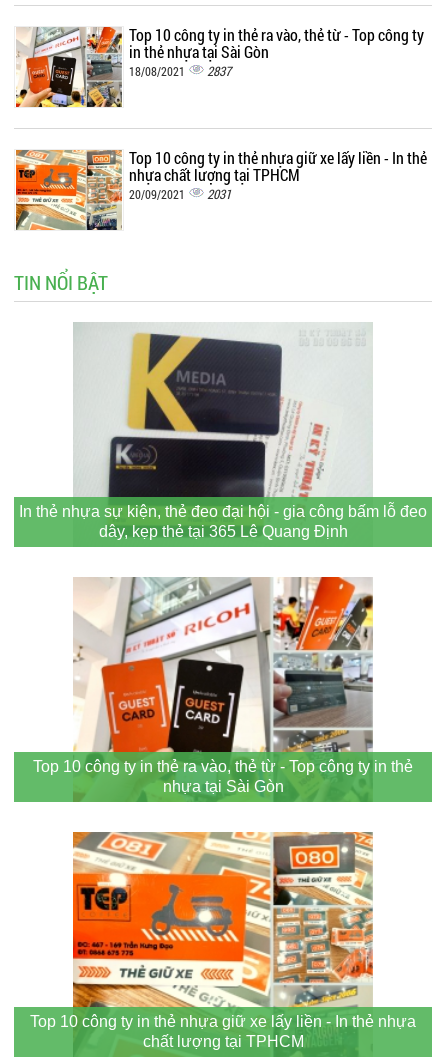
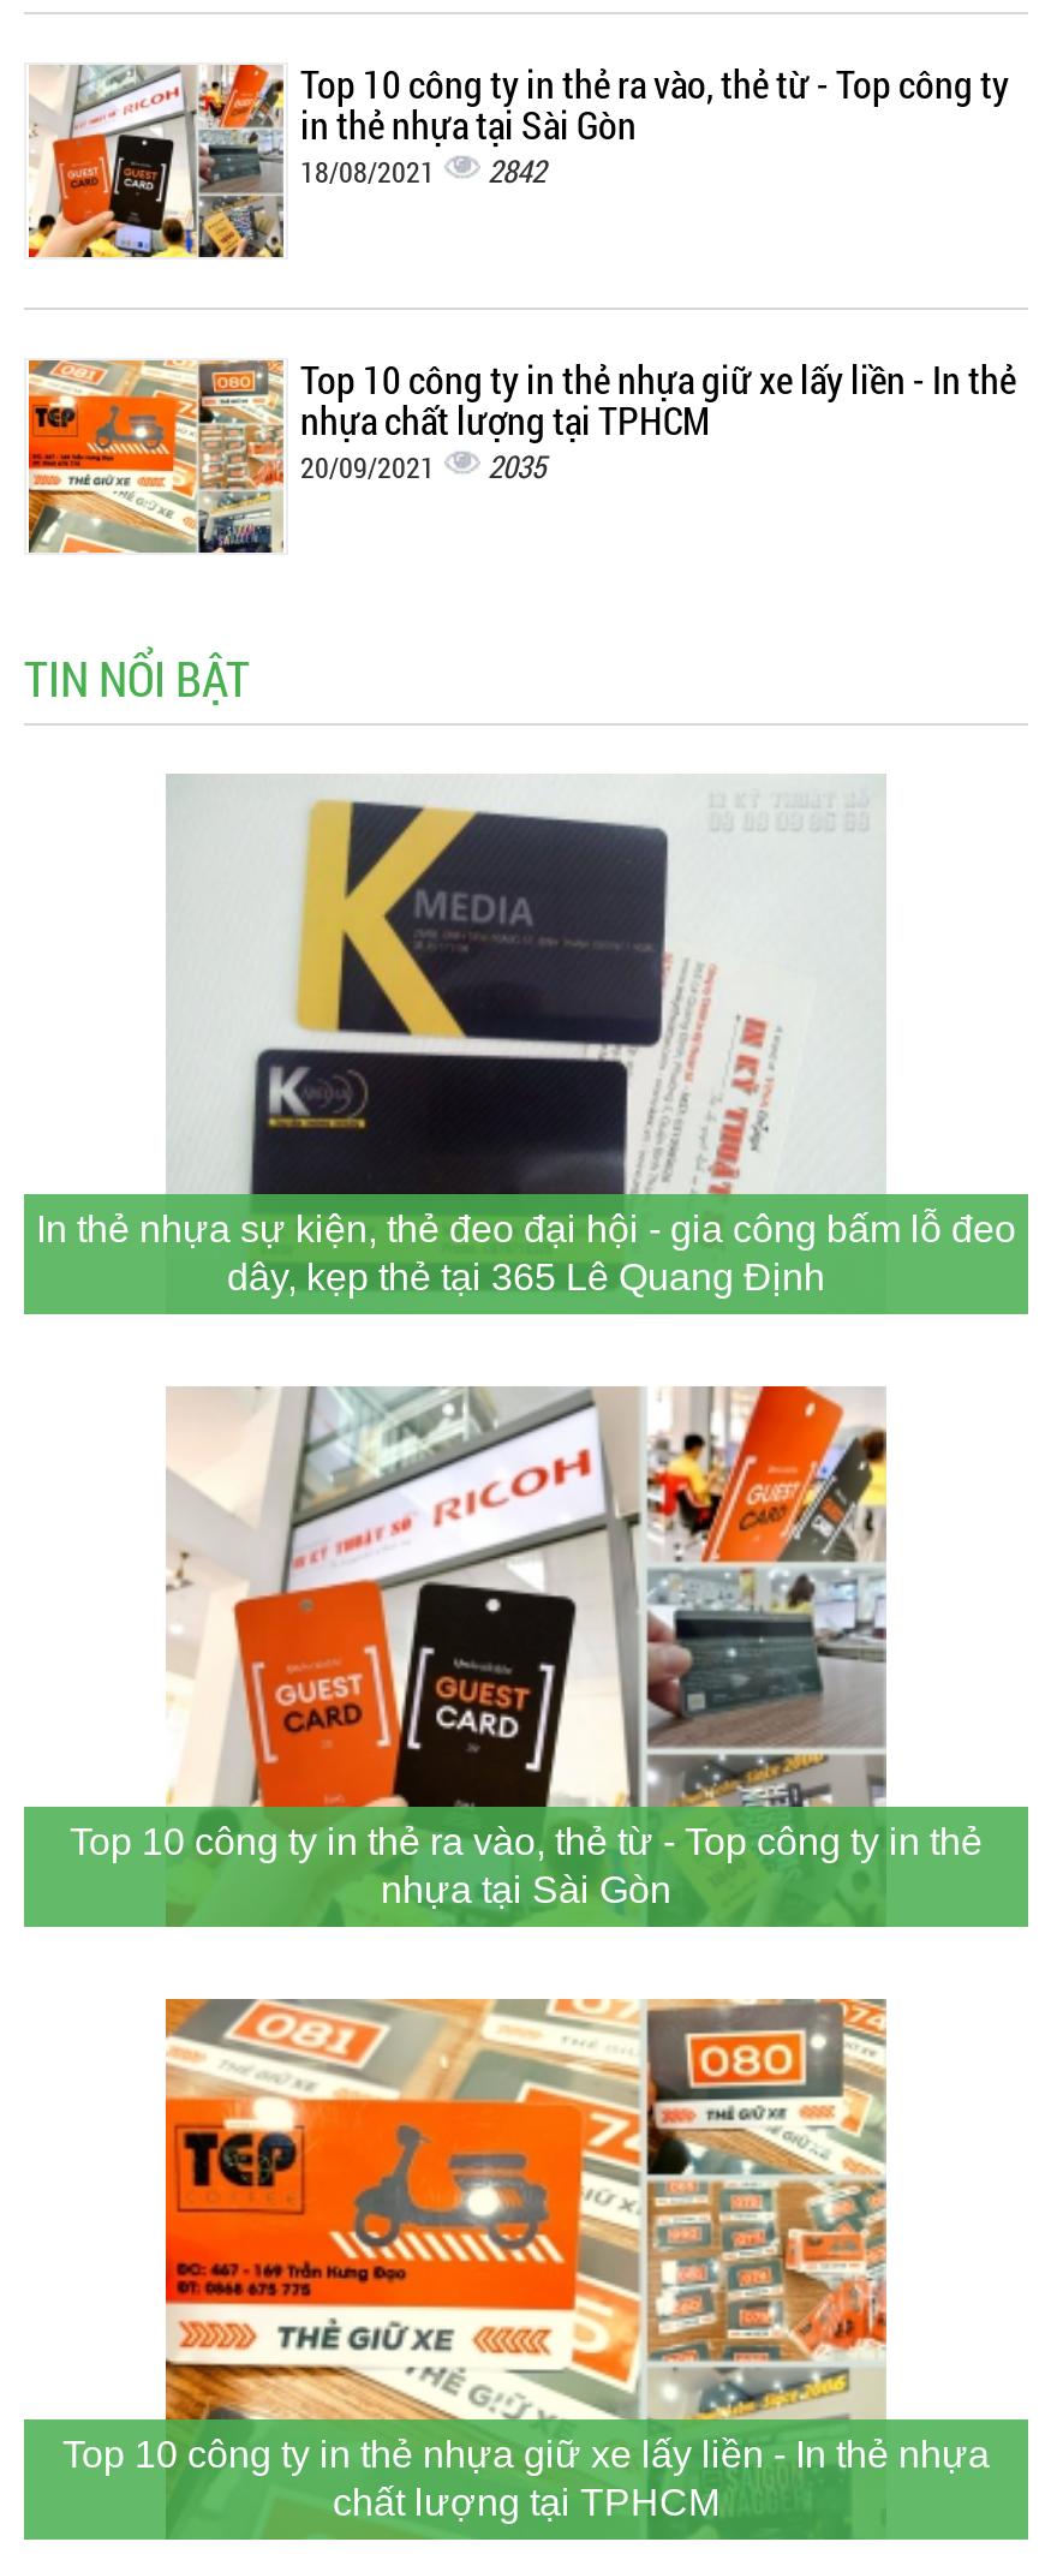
[129,62,231,80] 18/08/2021 2837 -> [300,149,545,192] 18/08/2021 2842
[129,185,231,203] 20/09/2021 2031 -> [300,445,545,488] 20/09/2021 2035

